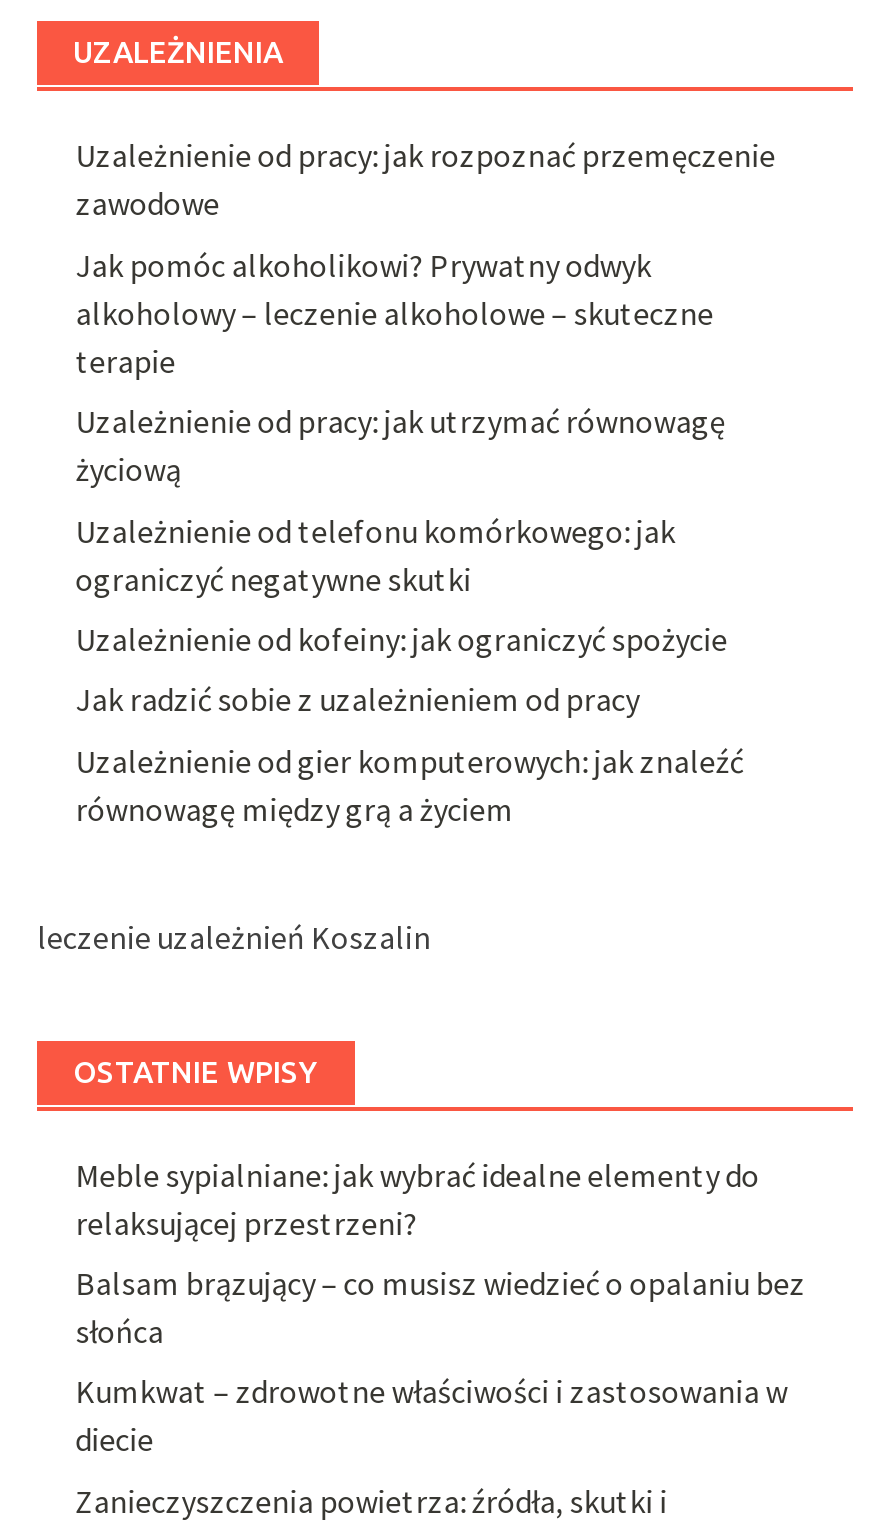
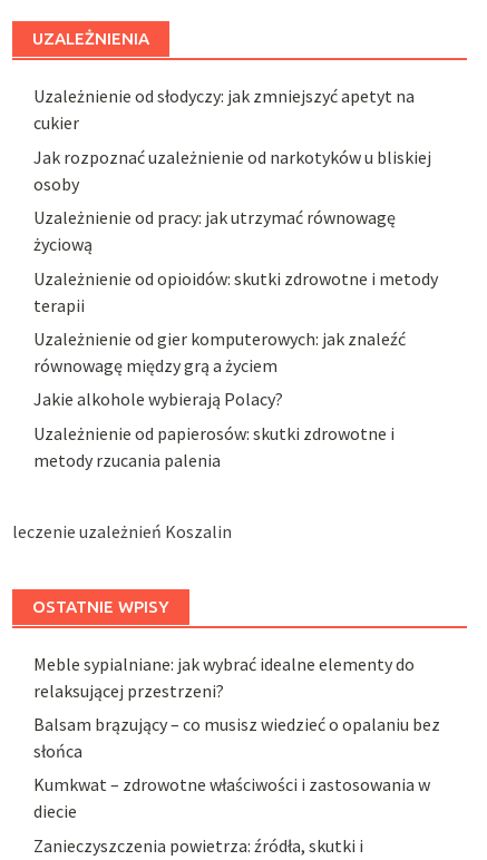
[75,136,775,224] Uzależnienie od pracy: jak rozpoznać przemęczenie | zawodowe -> [34,85,415,134] Uzależnienie od słodyczy: jak zmniejszyć apetyt na | cukier
[75,244,713,380] Jak pomóc alkoholikowi? Prywatny odwyk | alkoholowy – leczenie alkoholowe – skuteczne | terapie -> [34,146,432,195] Jak rozpoznać uzależnienie od narkotyków u bliskiej | osoby
moved [75,401,725,489] -> [34,206,396,255]: Uzależnienie od pracy: jak utrzymać równowagę | życiową
[75,510,727,720] Uzależnienie od telefonu komórkowego: jak | ograniczyć negatywne skutki | Uzależnienie od kofeiny: jak ograniczyć spożycie | Jak radzić sobie z uzależnieniem od pracy -> [34,267,438,316] Uzależnienie od opioidów: skutki zdrowotne i metody | terapii
moved [75,740,743,828] -> [34,327,406,376]: Uzależnienie od gier komputerowych: jak znaleźć | równowagę między grą a życiem
none -> [34,388,395,471] Jakie alkohole wybierają Polacy? | Uzależnienie od papierosów: skutki zdrowotne i | metody rzucania palenia

